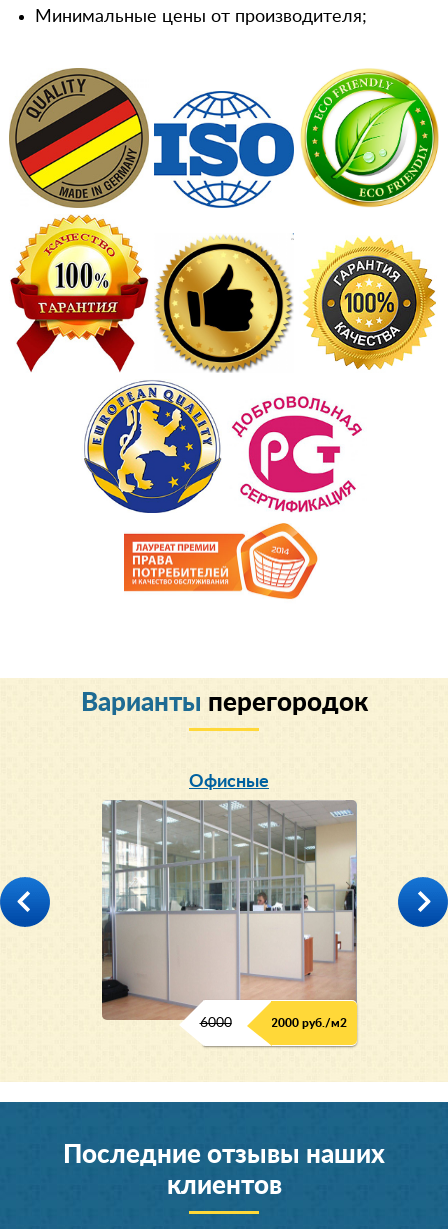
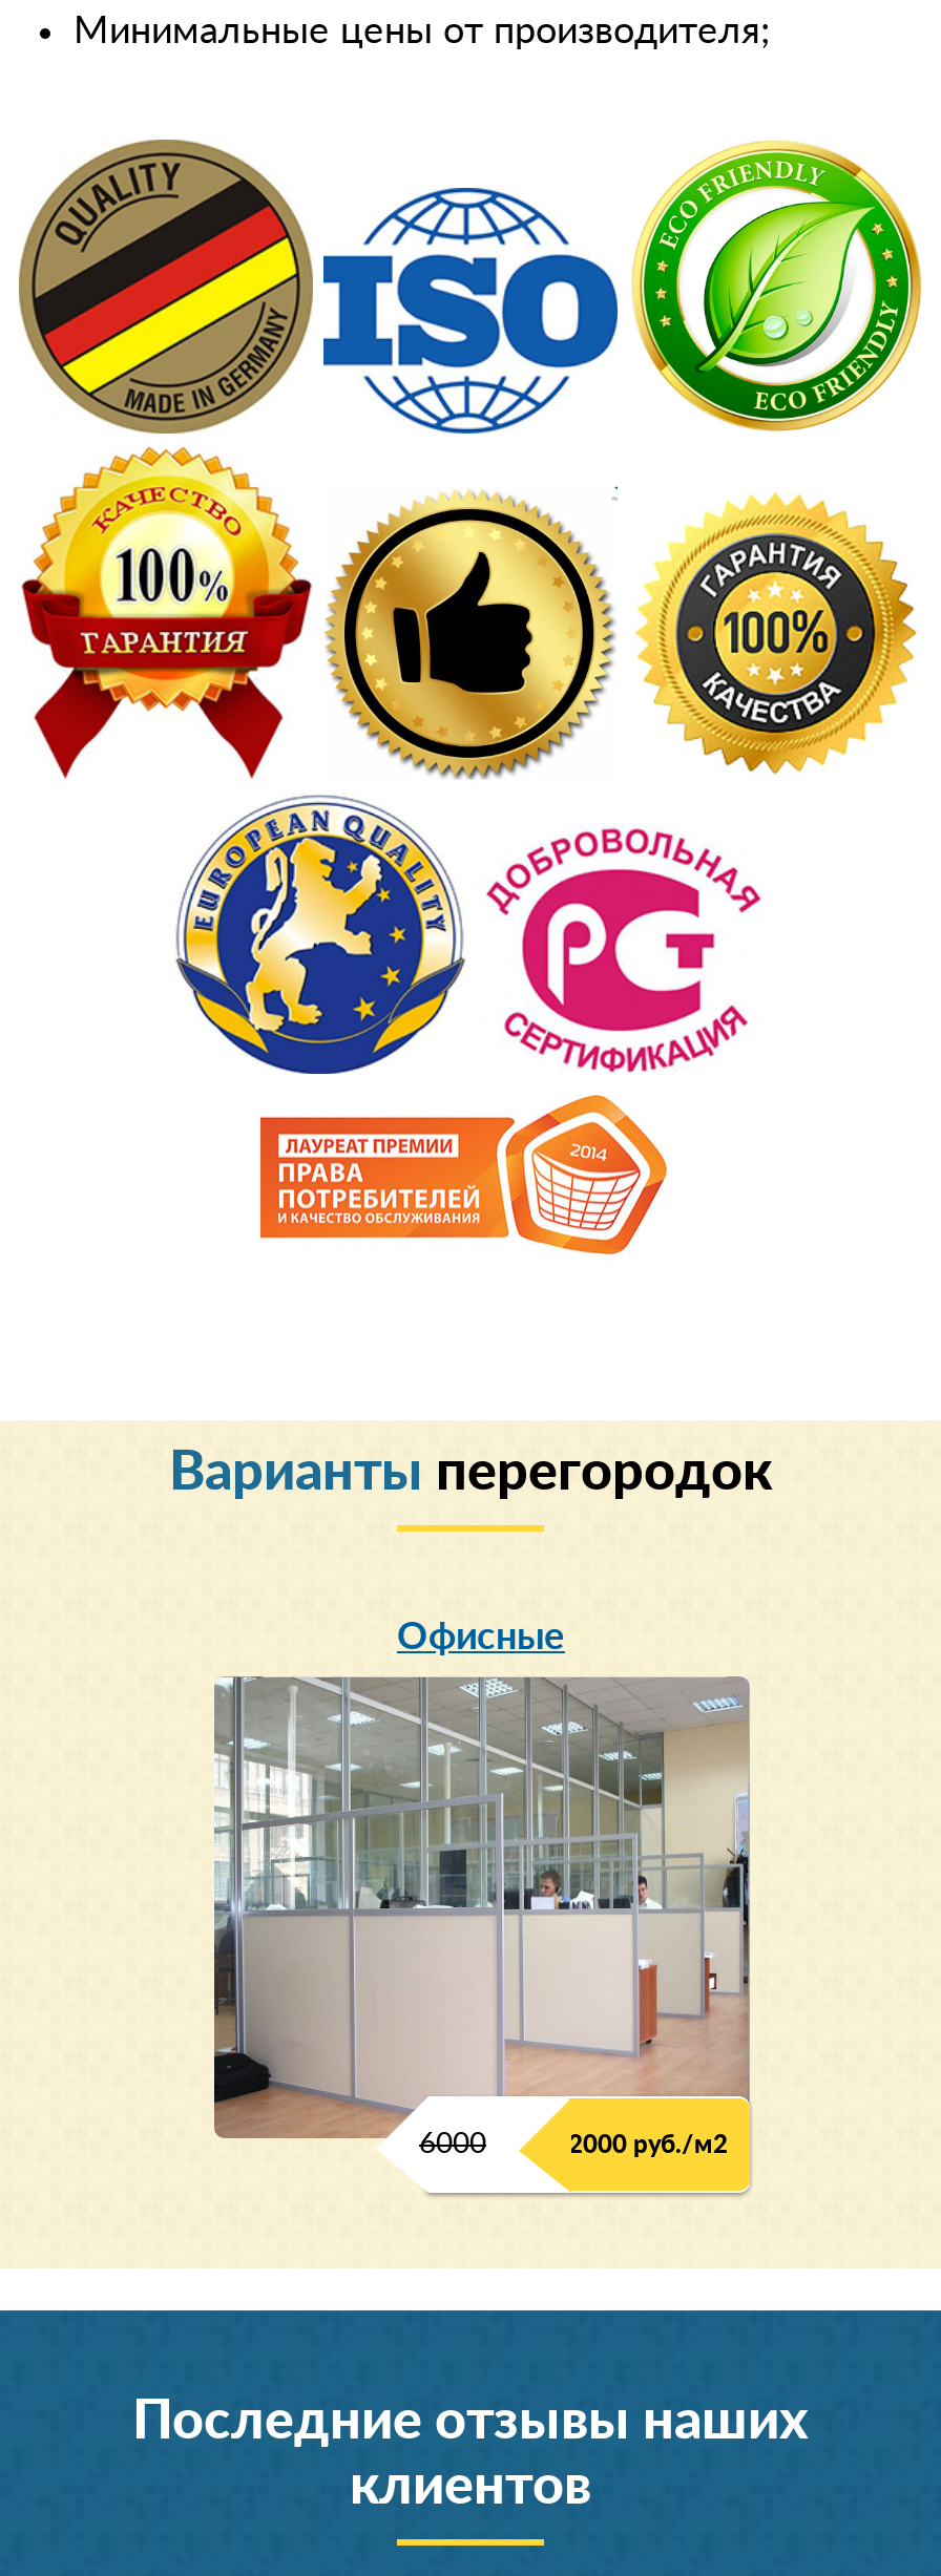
[3,876,51,928] [image] -> none
[397,876,445,928] [image] -> none

